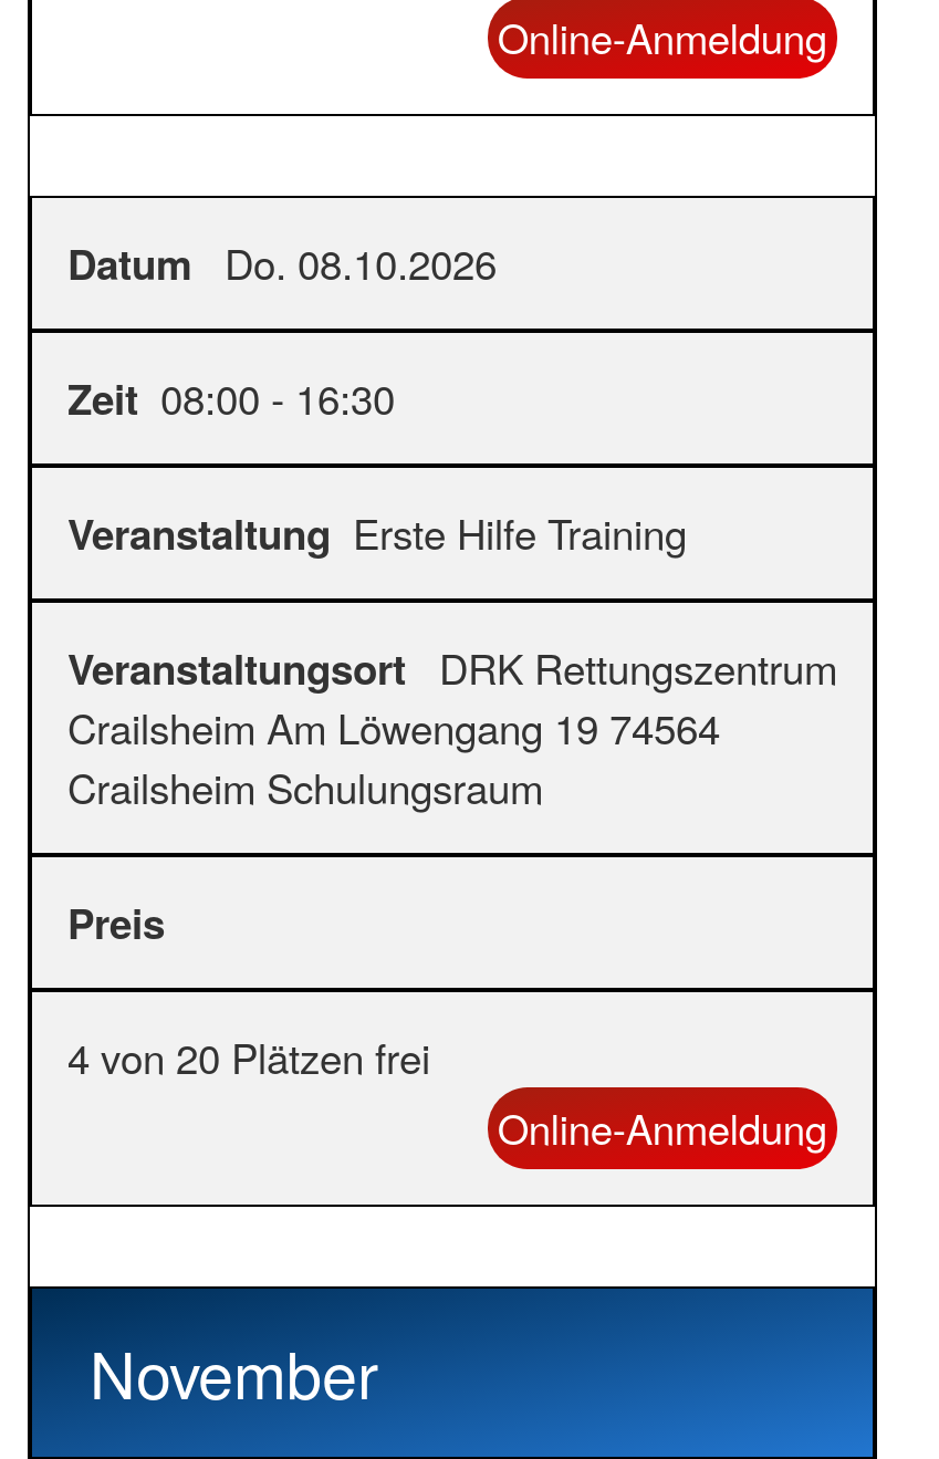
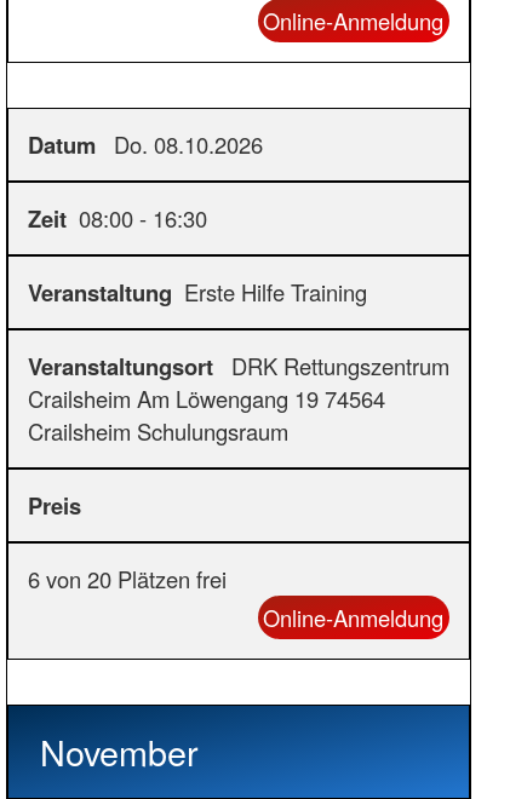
[67,1029,430,1086] 4 von 20 Plätzen frei -> [28,563,227,594] 6 von 20 Plätzen frei

